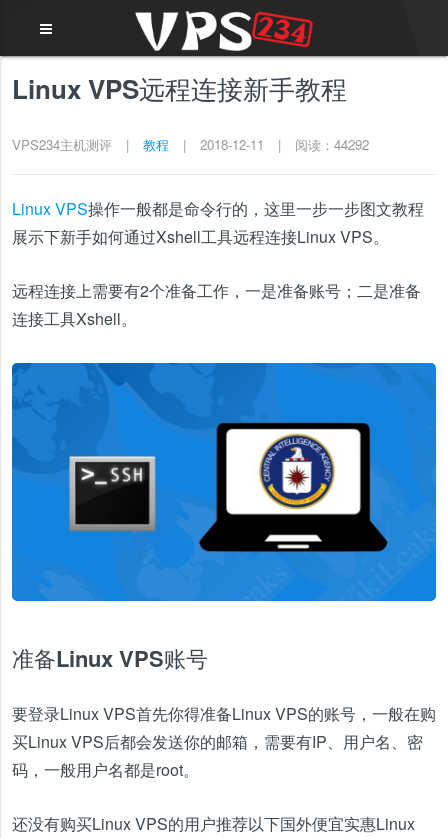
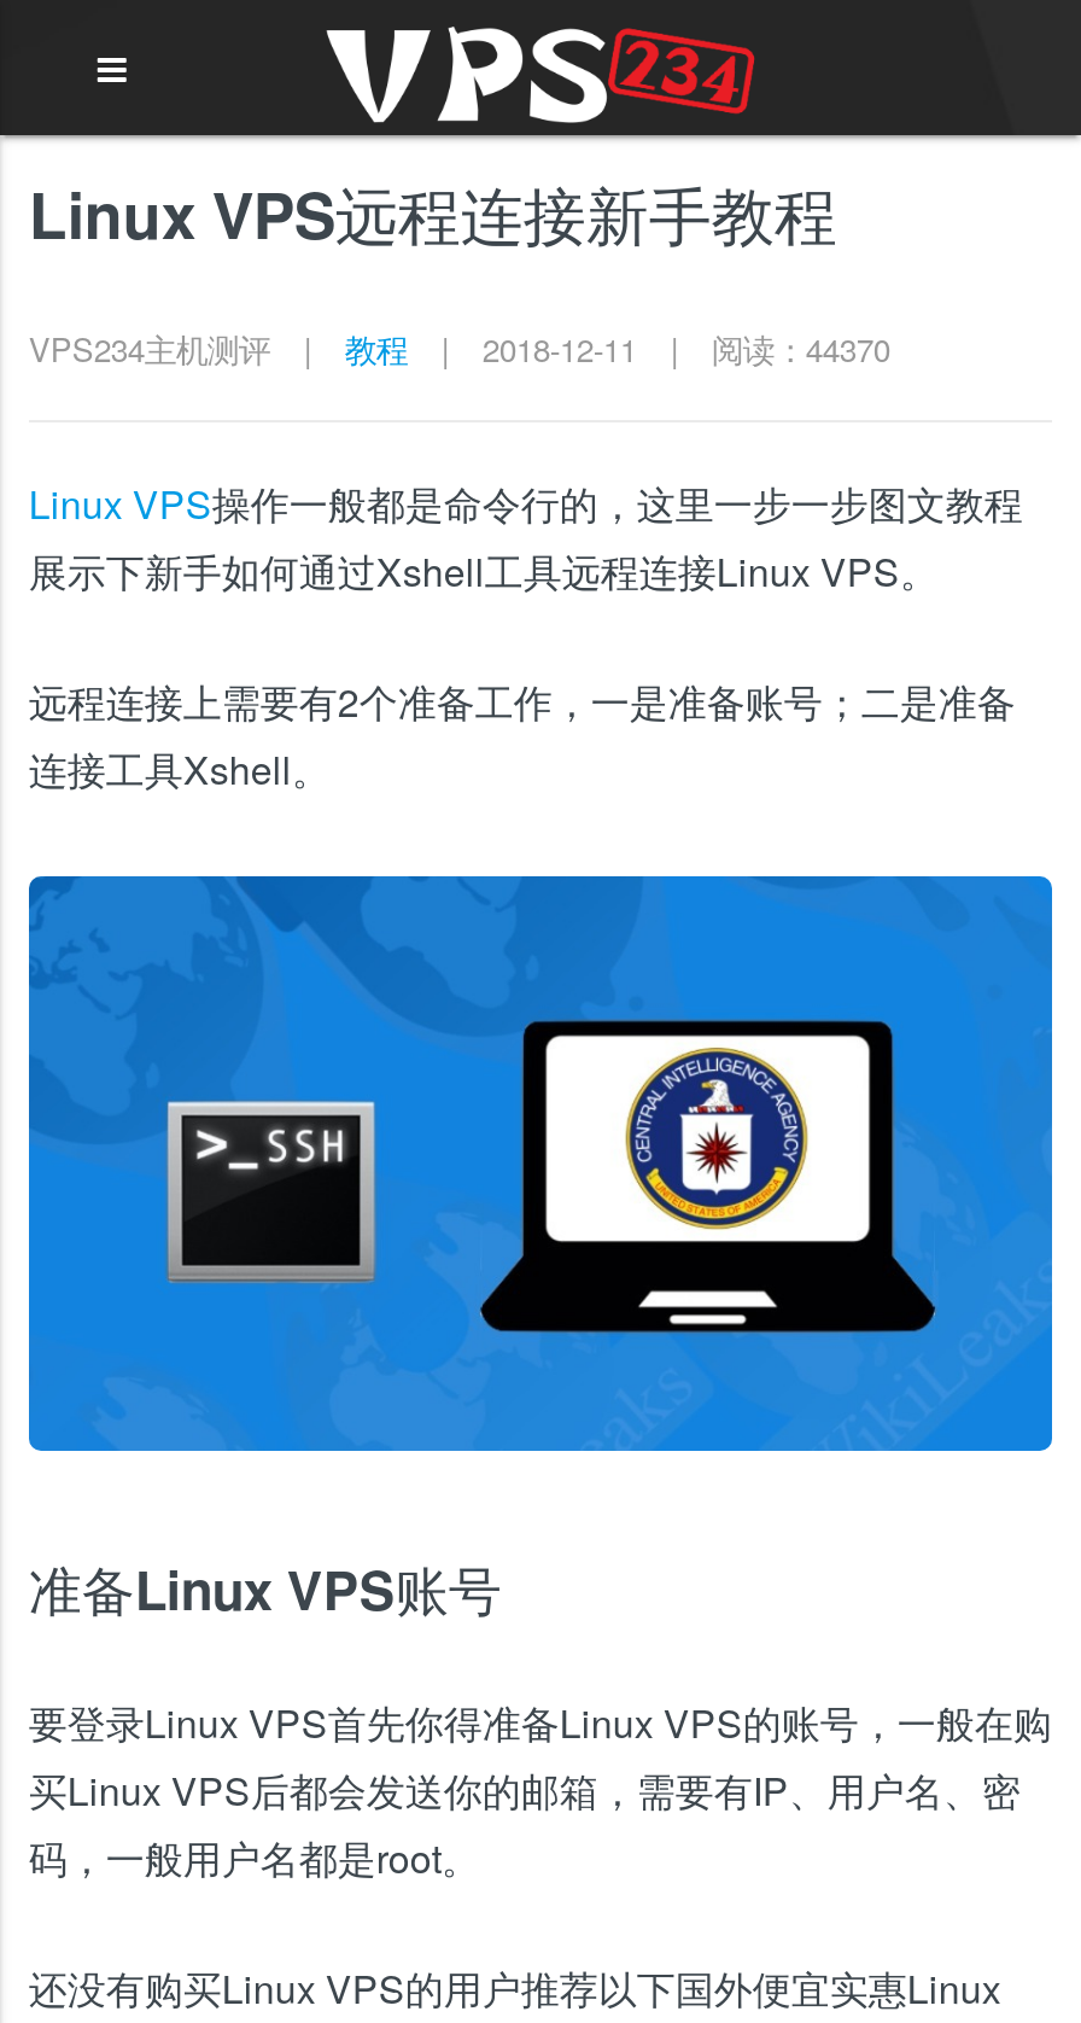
[295,135,369,154] 阅读：44292 -> [712,326,890,372] 阅读：44370

